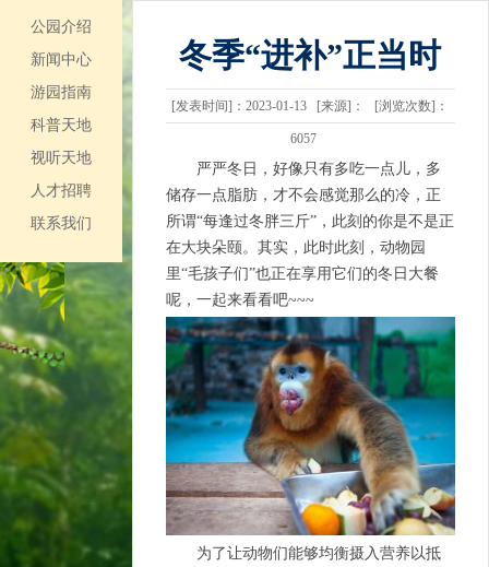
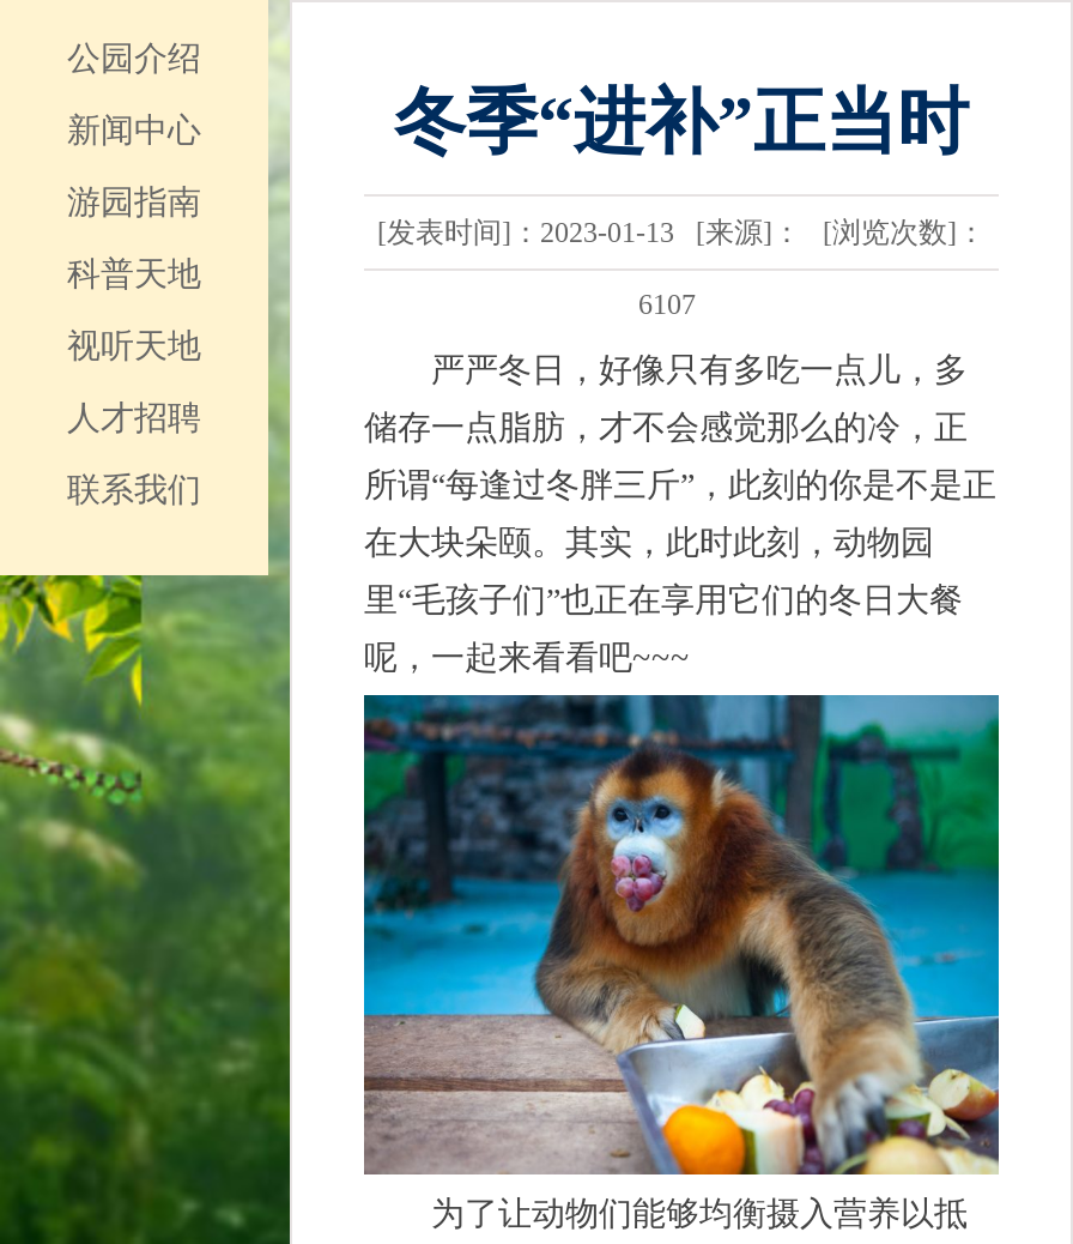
[291,131,330,146] 6057 -> [638,288,725,321] 6107

